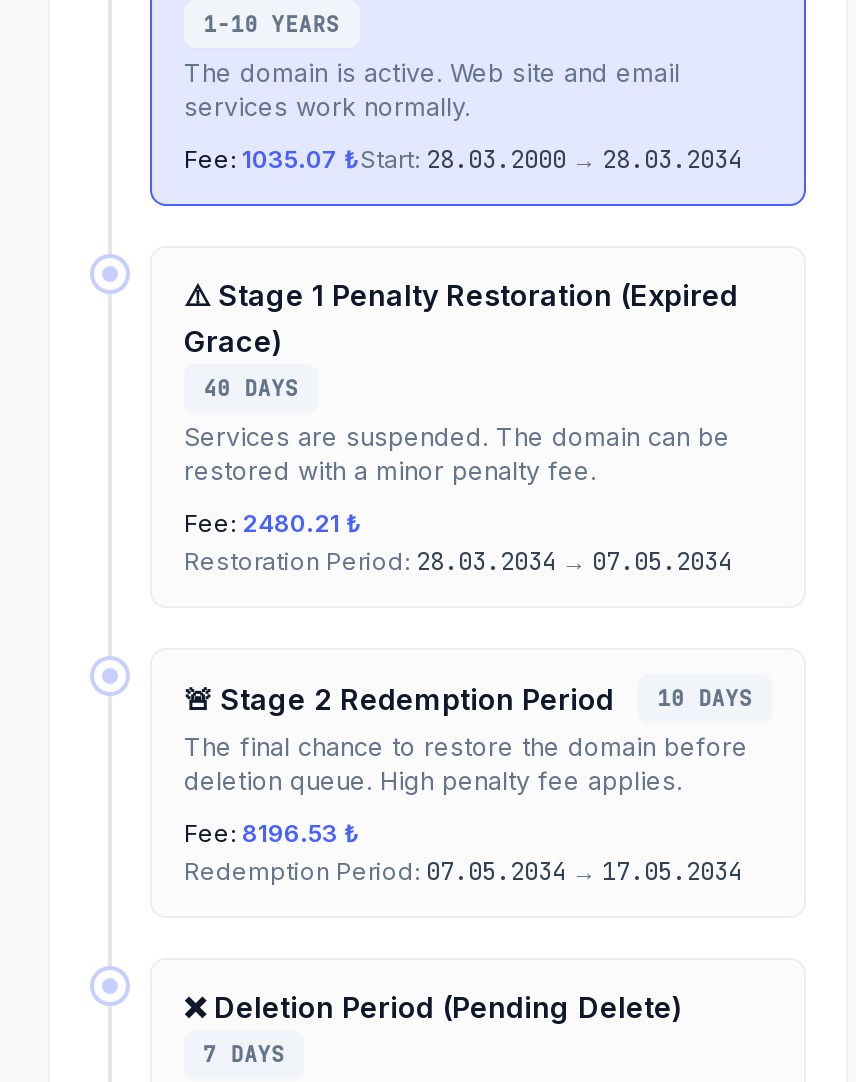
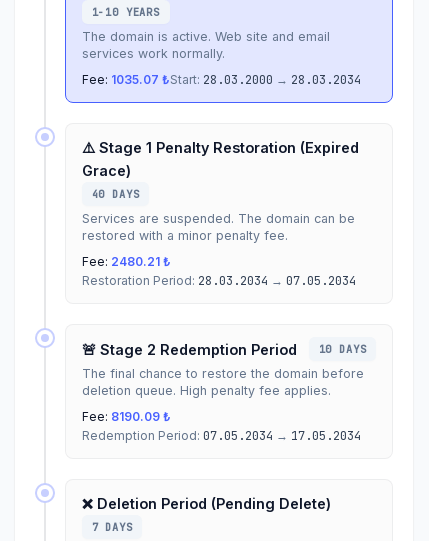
[184,818,360,848] Fee: 8196.53 ₺ -> [82,409,171,424] Fee: 8190.09 ₺

